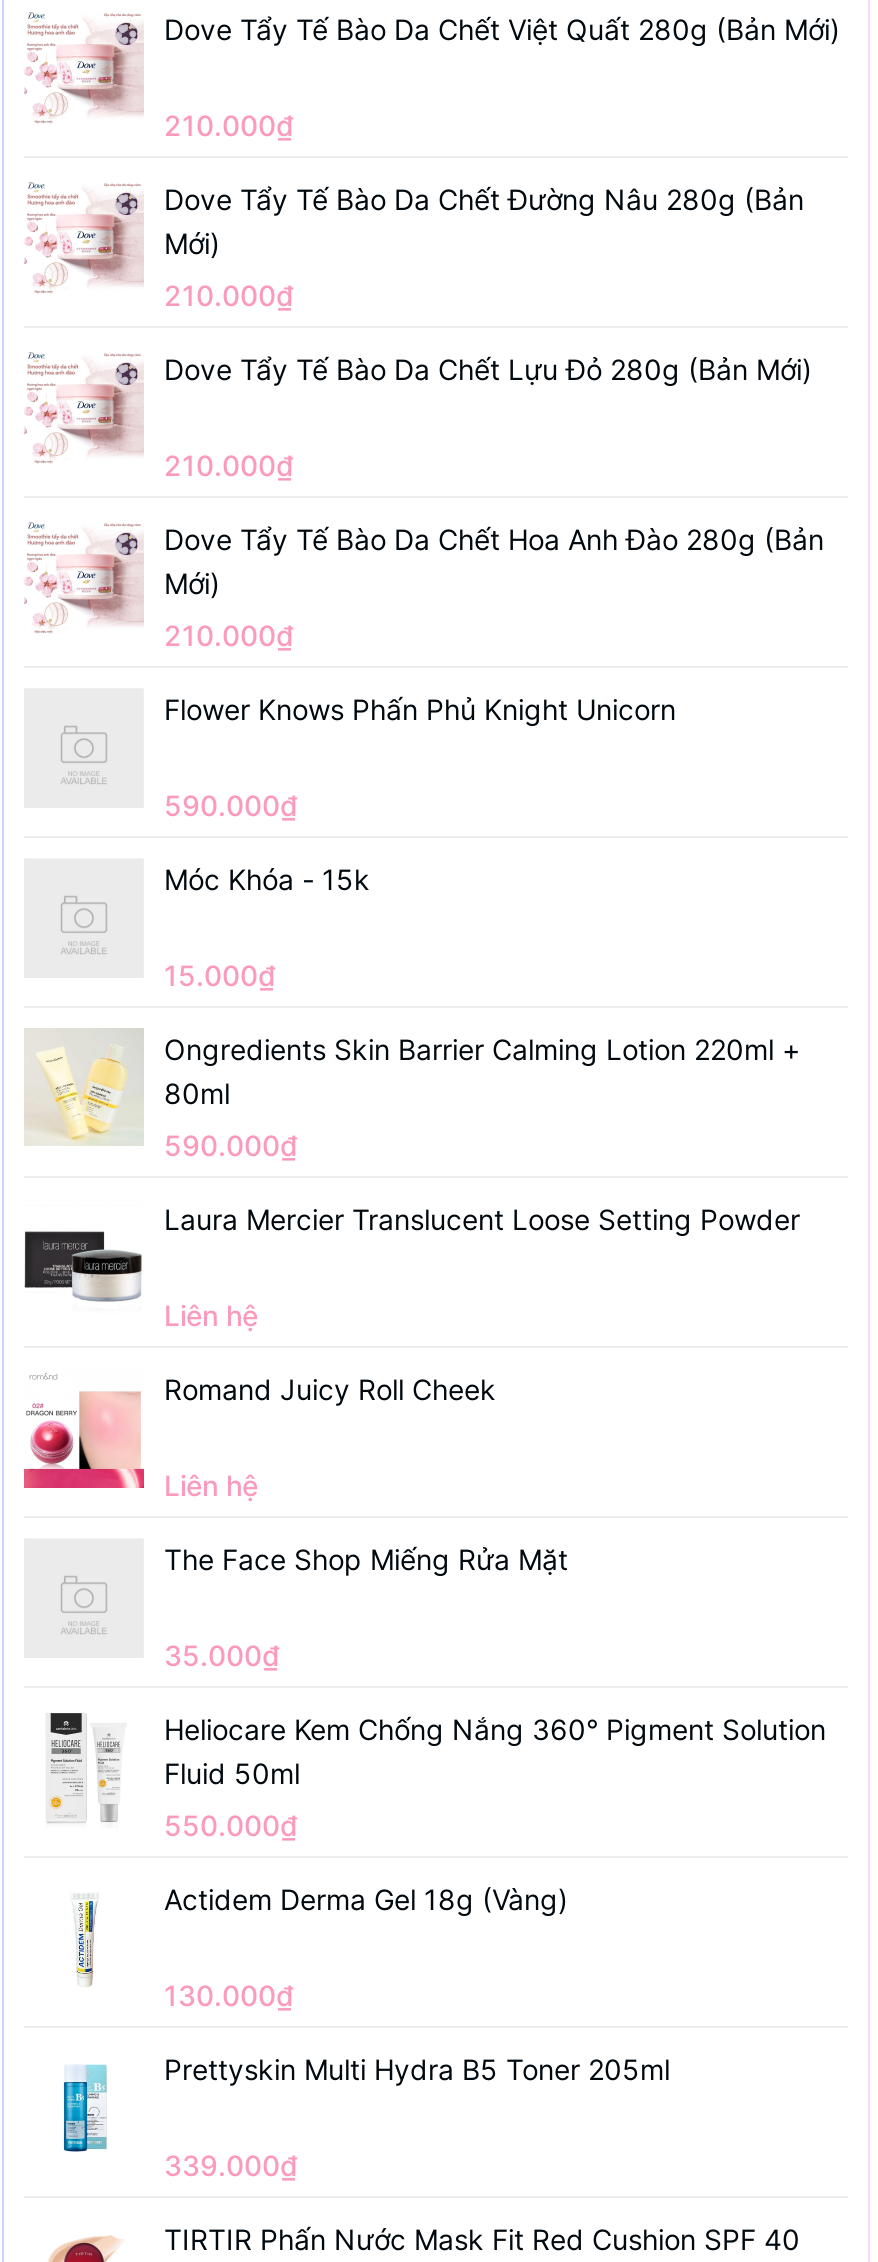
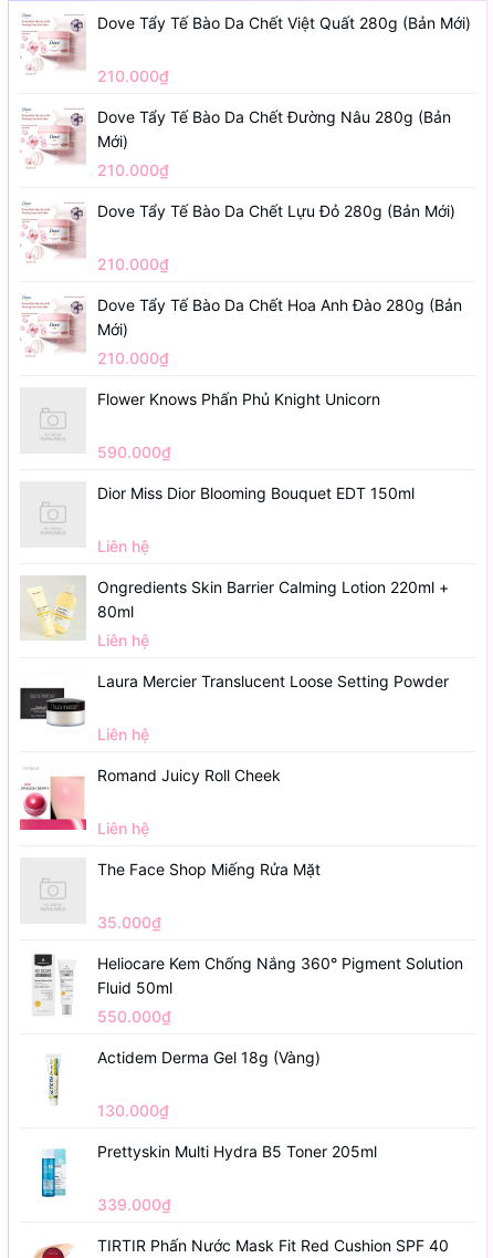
[164,862,370,896] Móc Khóa - 15k -> [97,484,415,502] Dior Miss Dior Blooming Bouquet EDT 150ml
[164,958,276,992] 15.000₫ -> [97,537,149,555] Liên hệ
[164,1128,298,1162] 590.000₫ -> [97,631,149,649] Liên hệ

